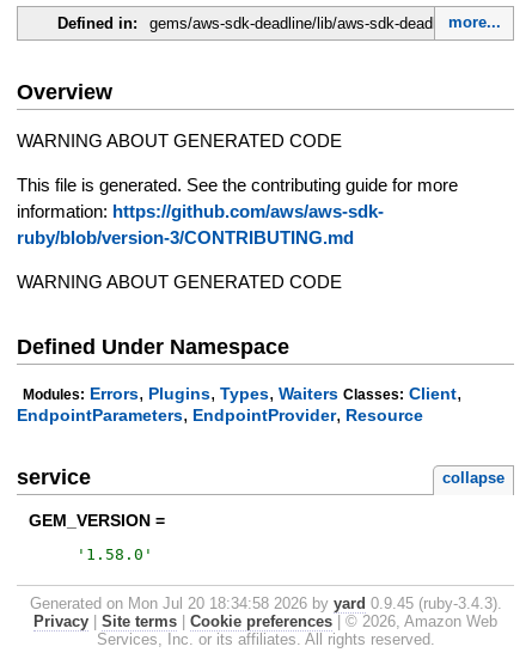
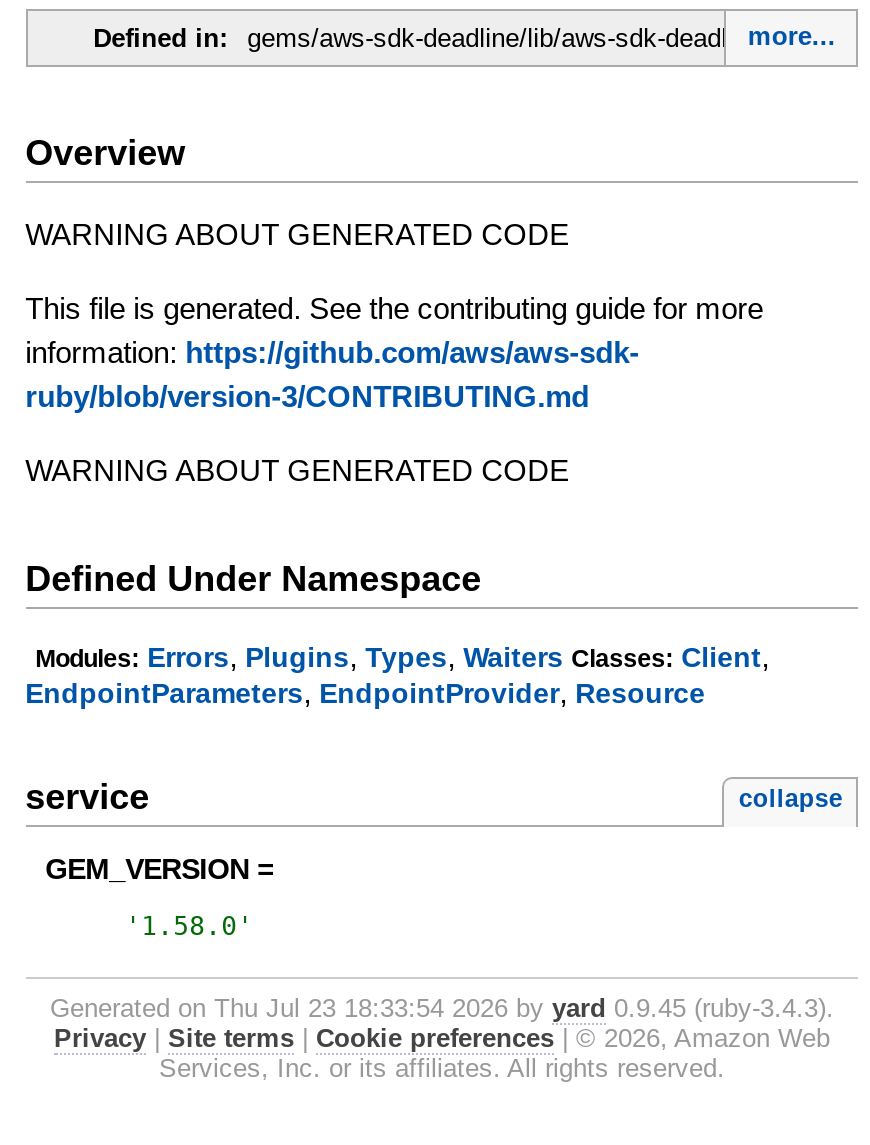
[29,594,502,612] Generated on Mon Jul 20 18:34:58 2026 by yard 0.9.45 (ruby-3.4.3). -> [50,993,834,1023] Generated on Thu Jul 23 18:33:54 2026 by yard 0.9.45 (ruby-3.4.3).

